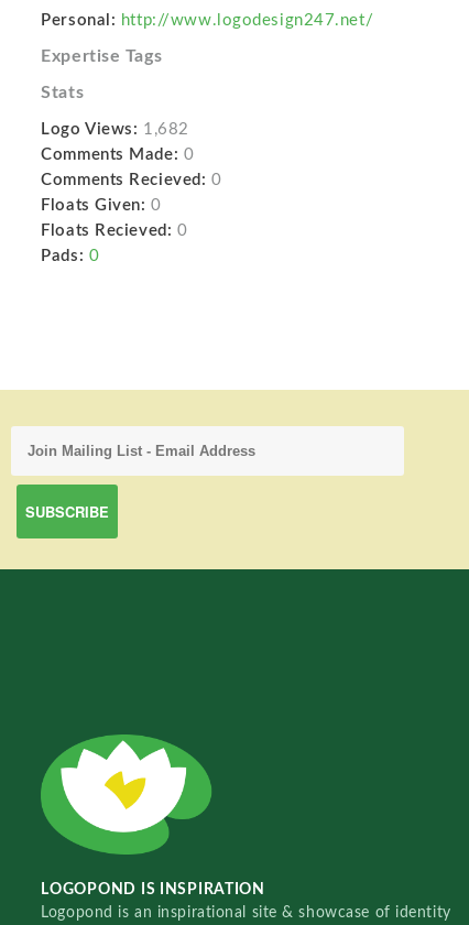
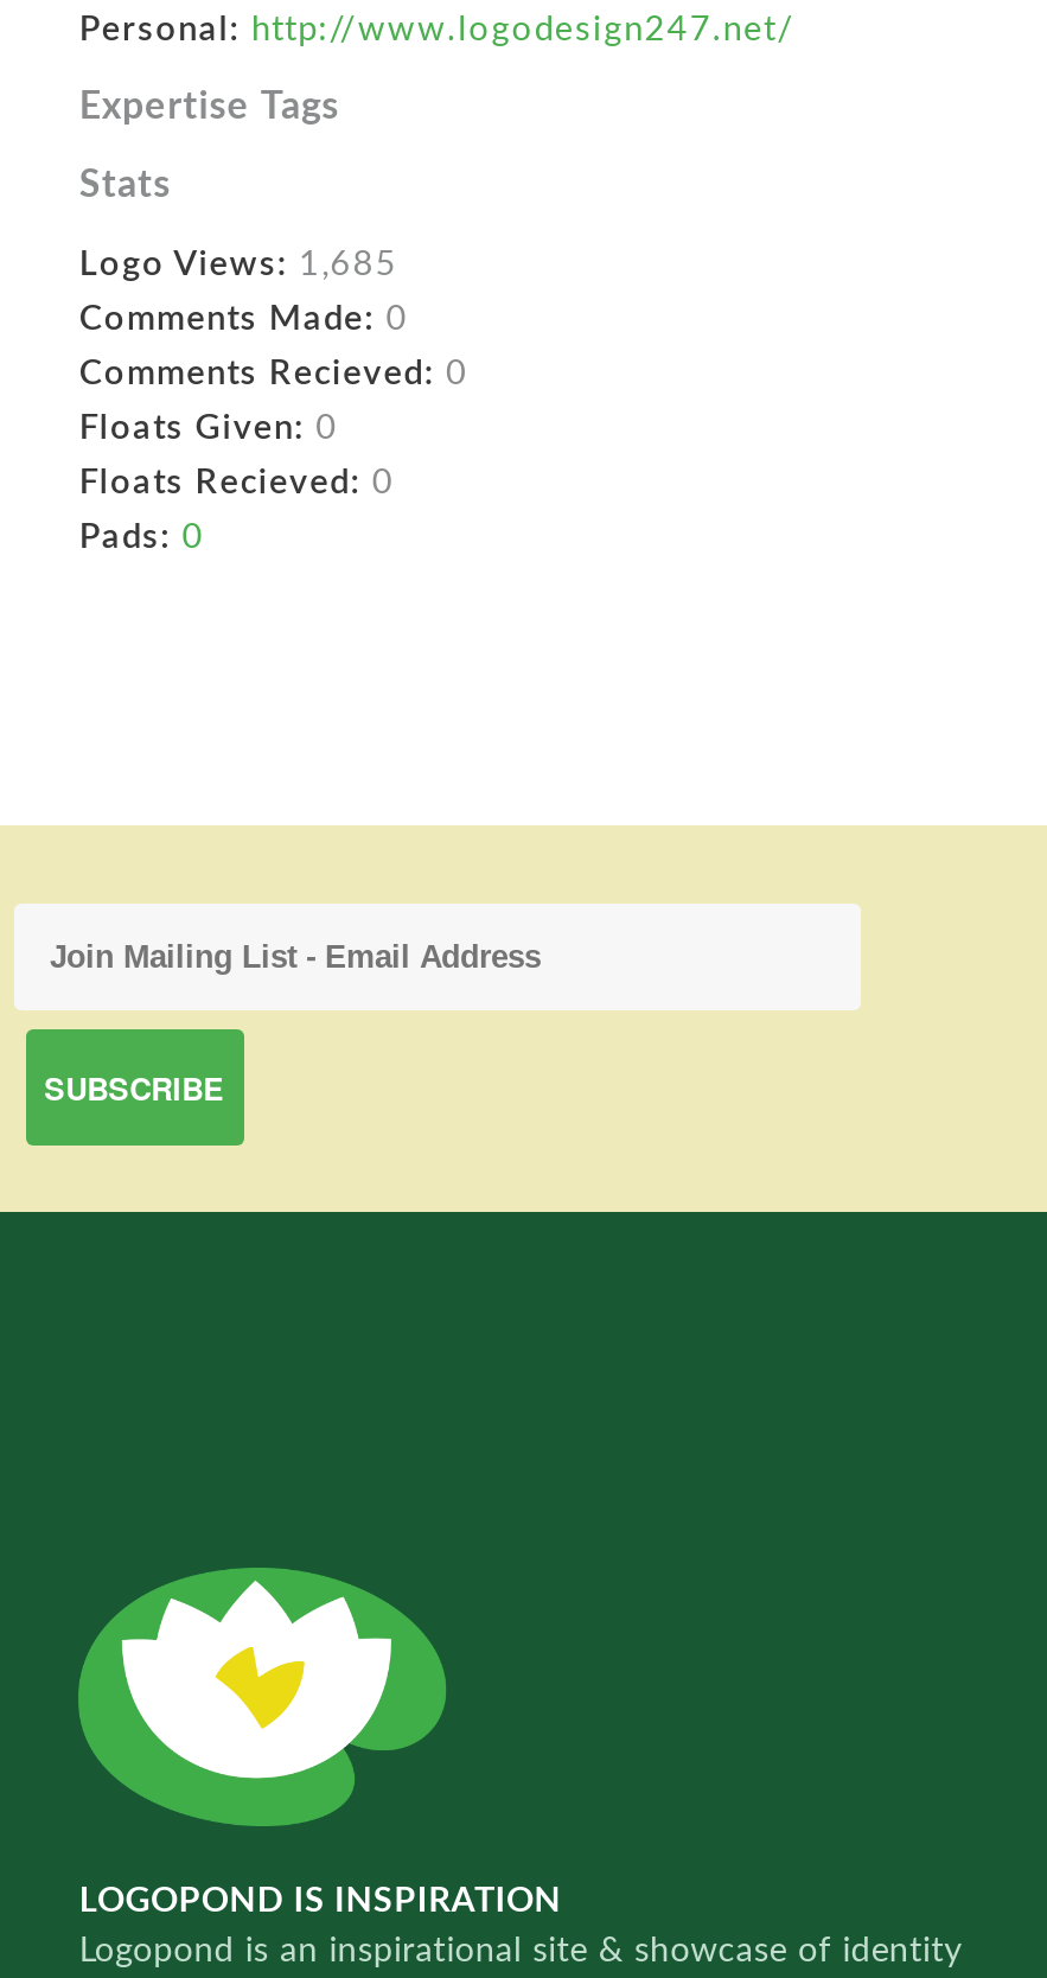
[41,121,189,138] Logo Views: 1,682 -> [79,247,398,282] Logo Views: 1,685

